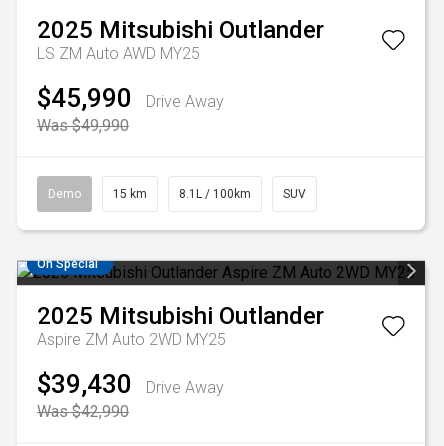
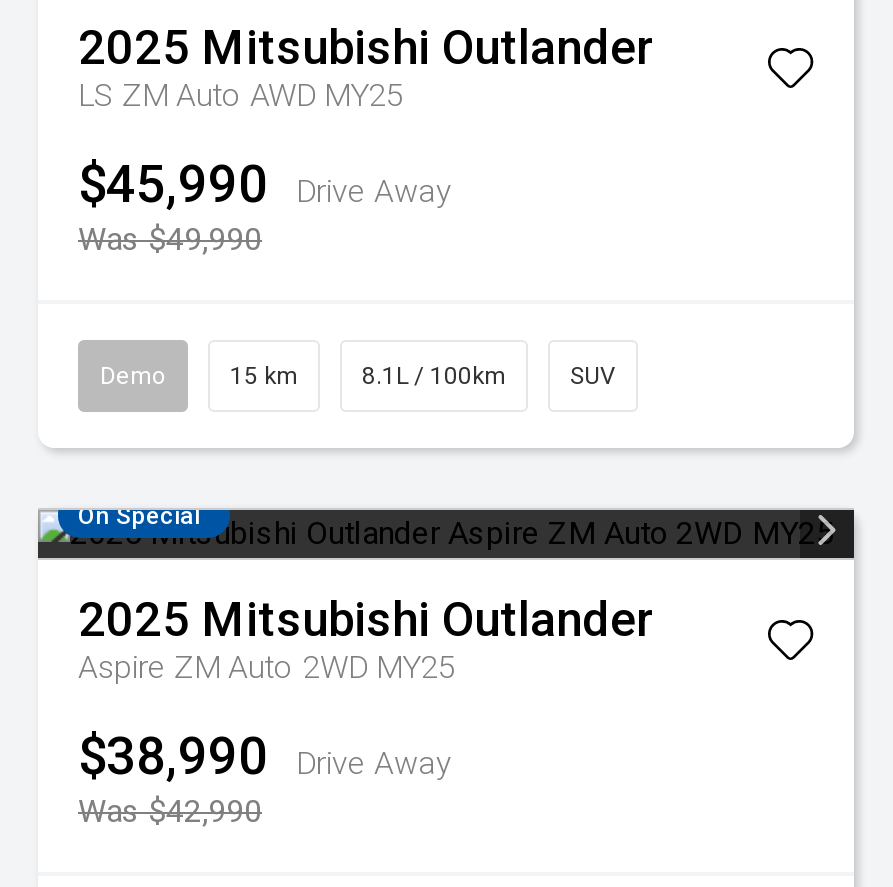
[37,369,224,399] $39,430 Drive Away -> [78,726,452,786] $38,990 Drive Away

